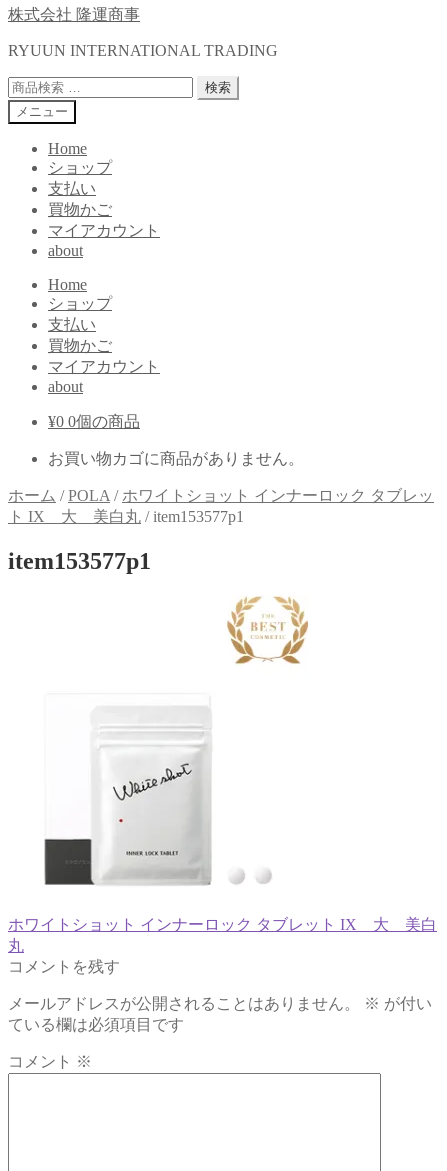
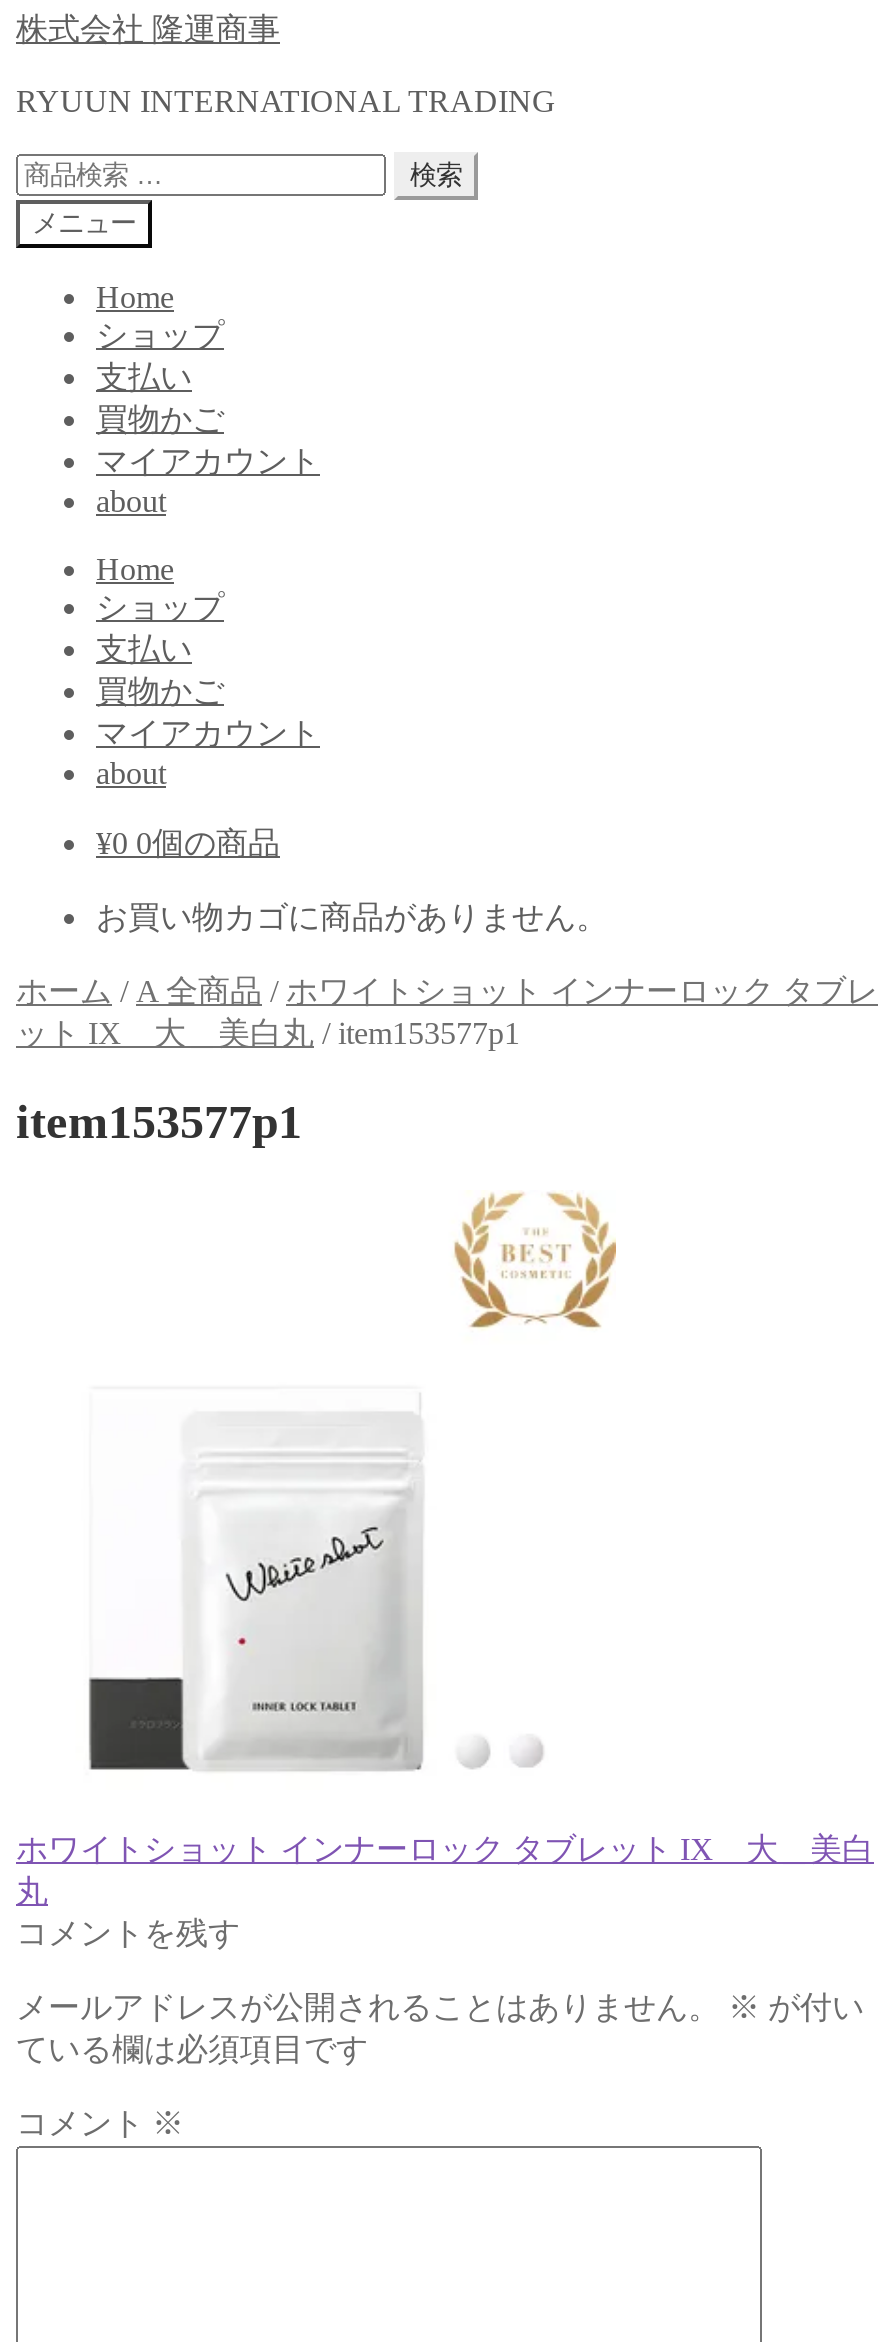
[8,487,434,525] ホーム/ POLA /ホワイトショット インナーロック タブレッ | ト IX 大＿美白丸/ item153577p1 -> [16,974,878,1050] ホーム/ A 全商品/ホワイトショット インナーロック タブレ | ット IX 大＿美白丸/ item153577p1

